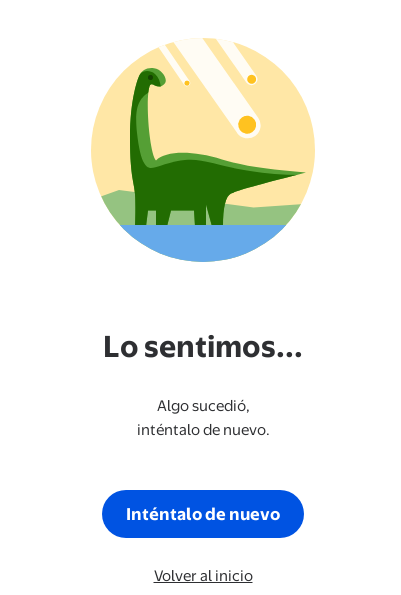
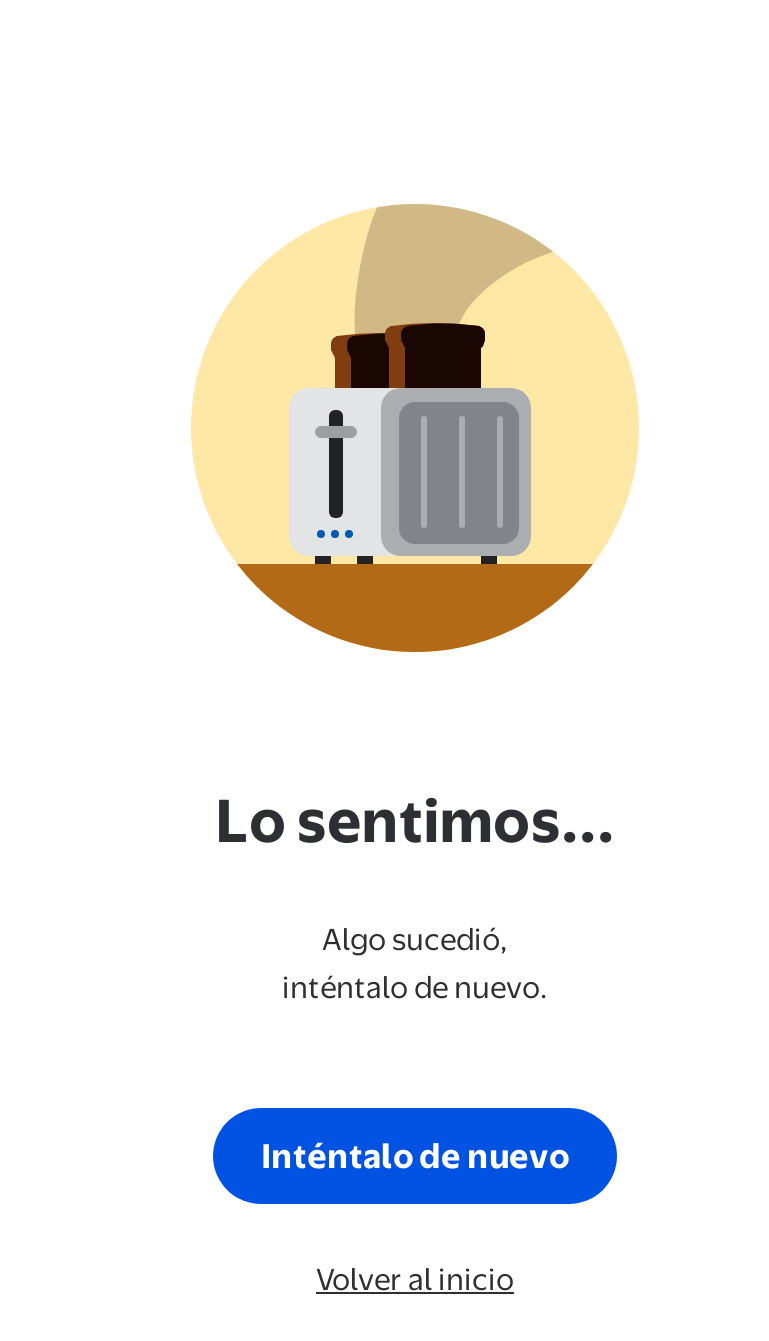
[101,39,305,263] [image] -> [213,204,613,654] [image]

